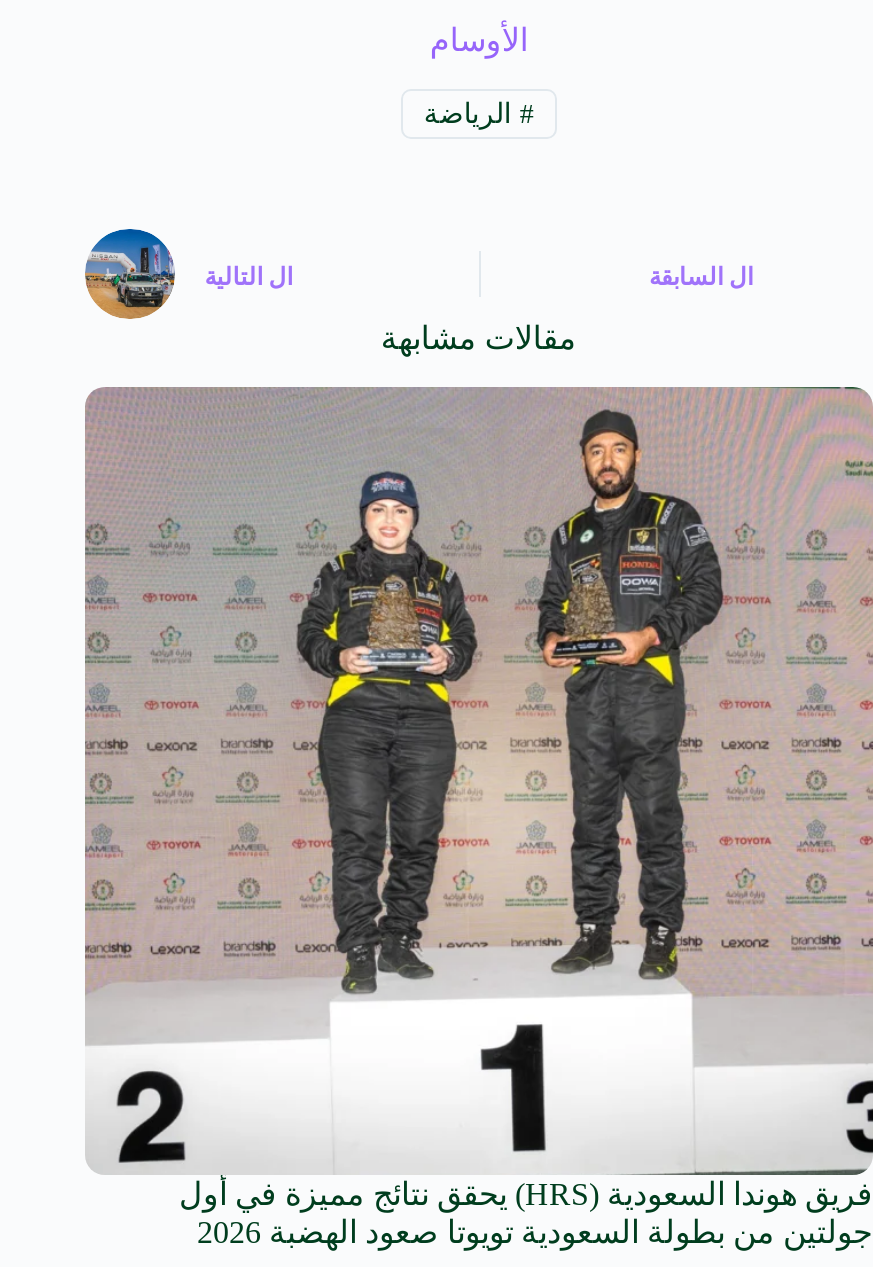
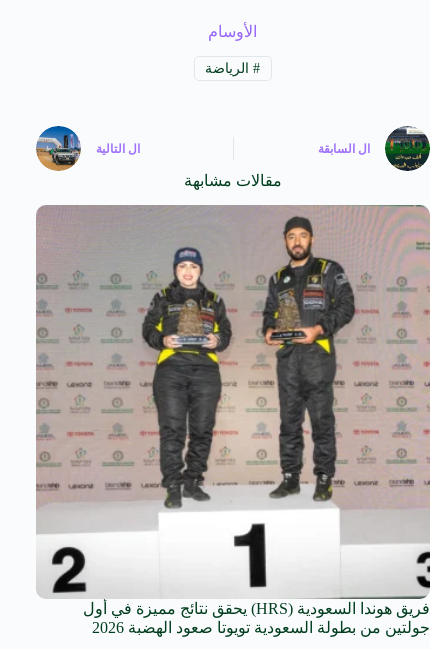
none -> [384,125,427,172] [image]

